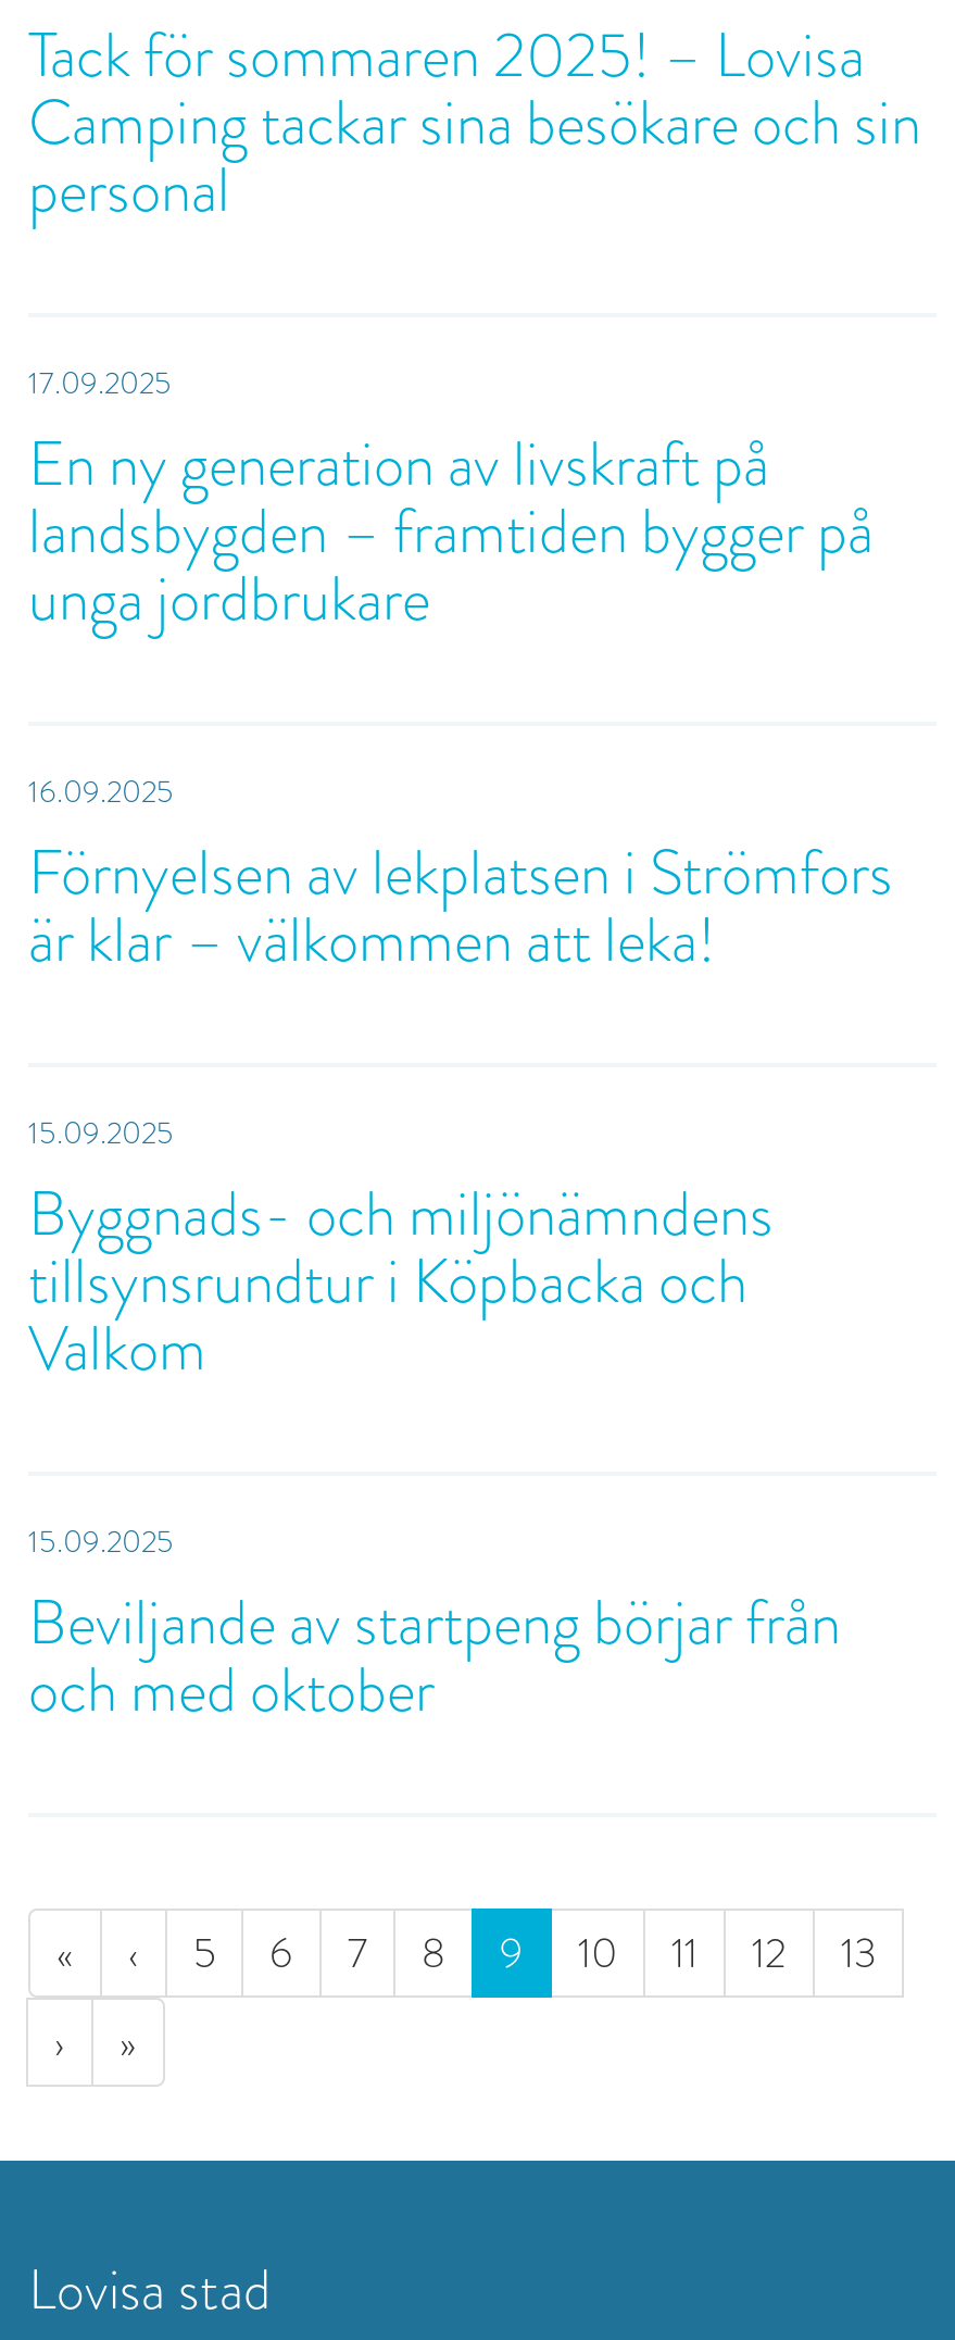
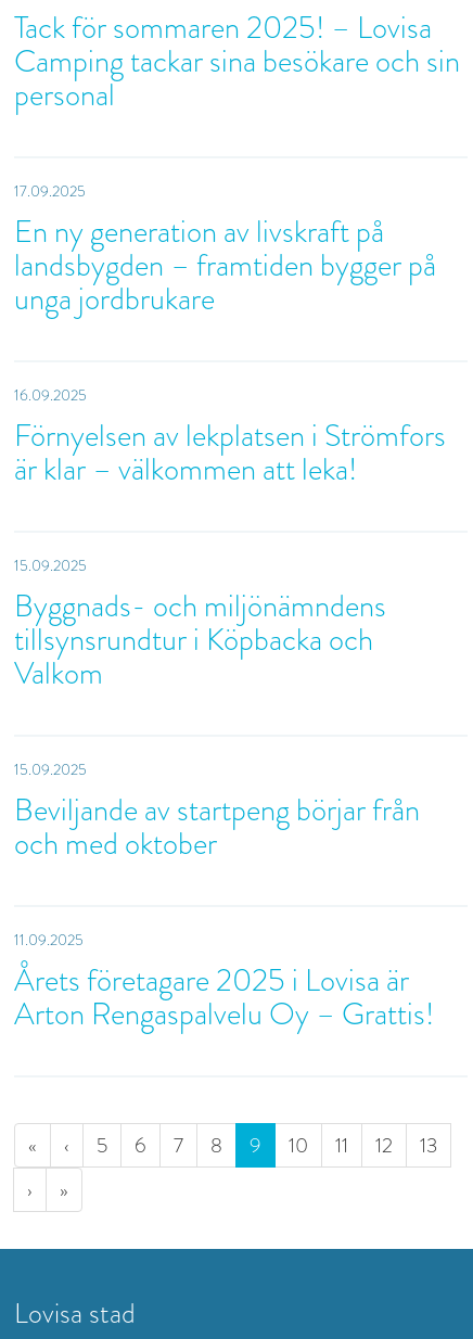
none -> [14,929,434,1036] 11.09.2025 | Årets företagare 2025 i Lovisa är | Arton Rengaspalvelu Oy – Grattis!

